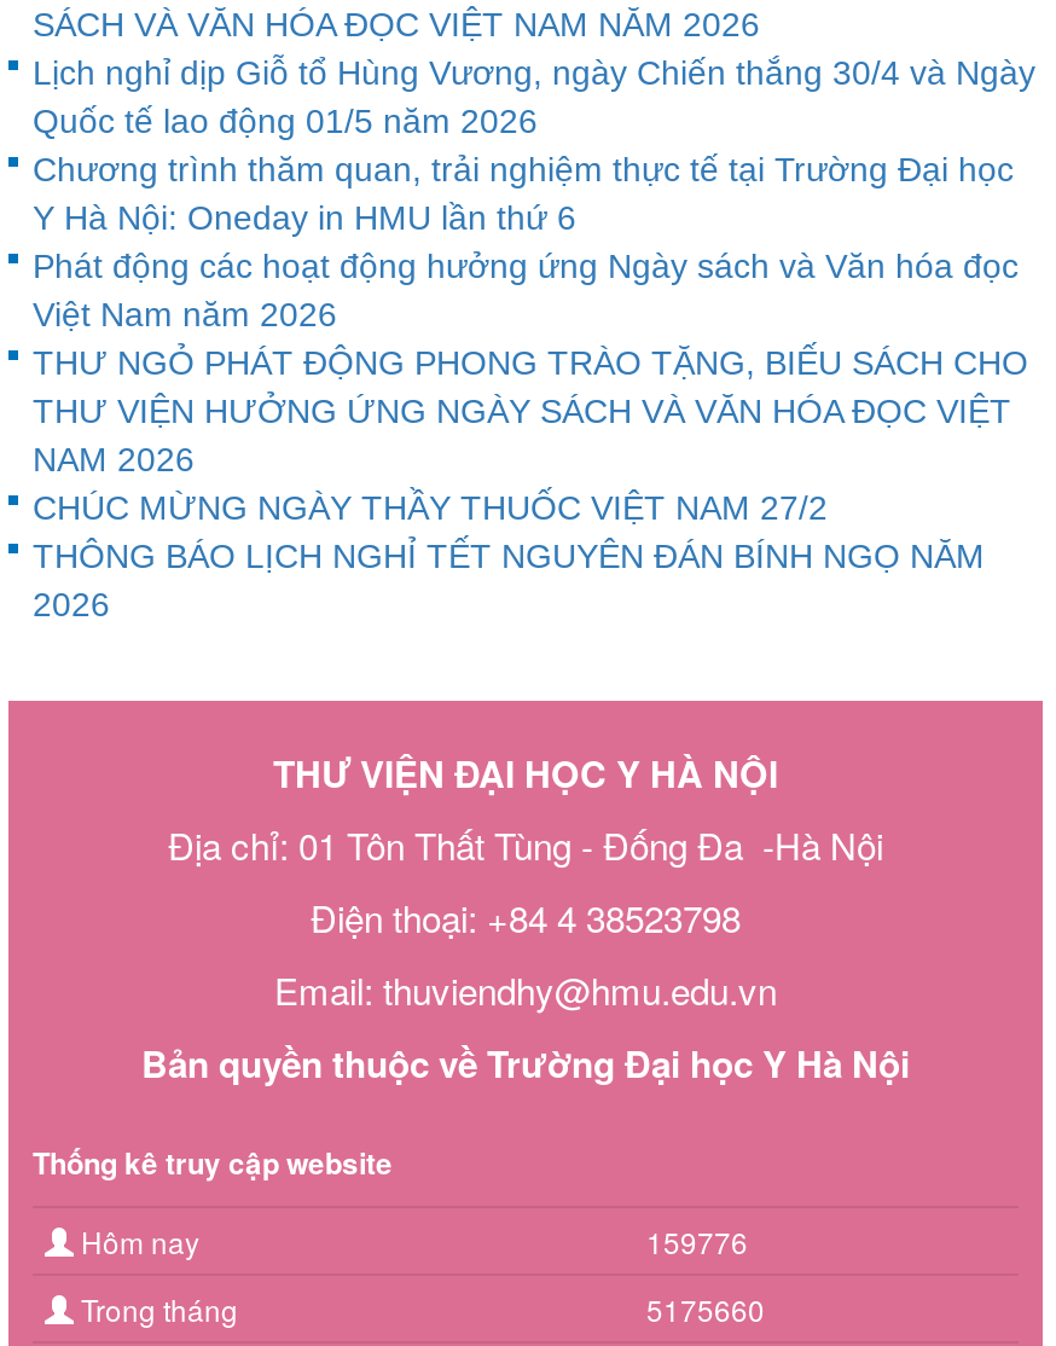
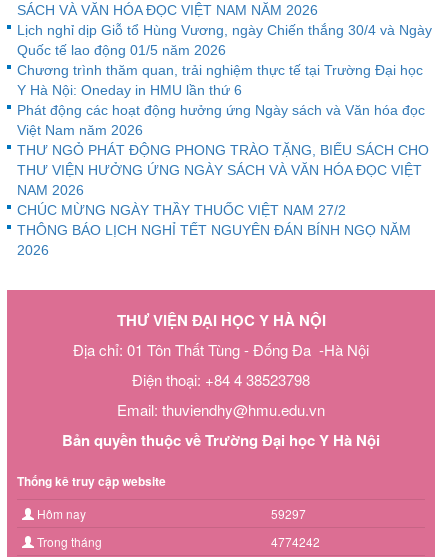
[646,1220,748,1261] 159776 -> [271,505,306,522] 59297
[646,1288,765,1329] 5175660 -> [271,533,320,550] 4774242

